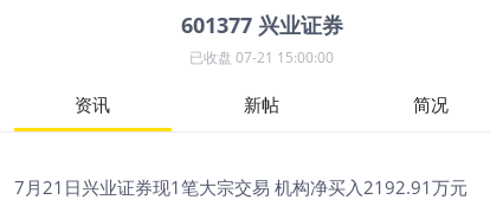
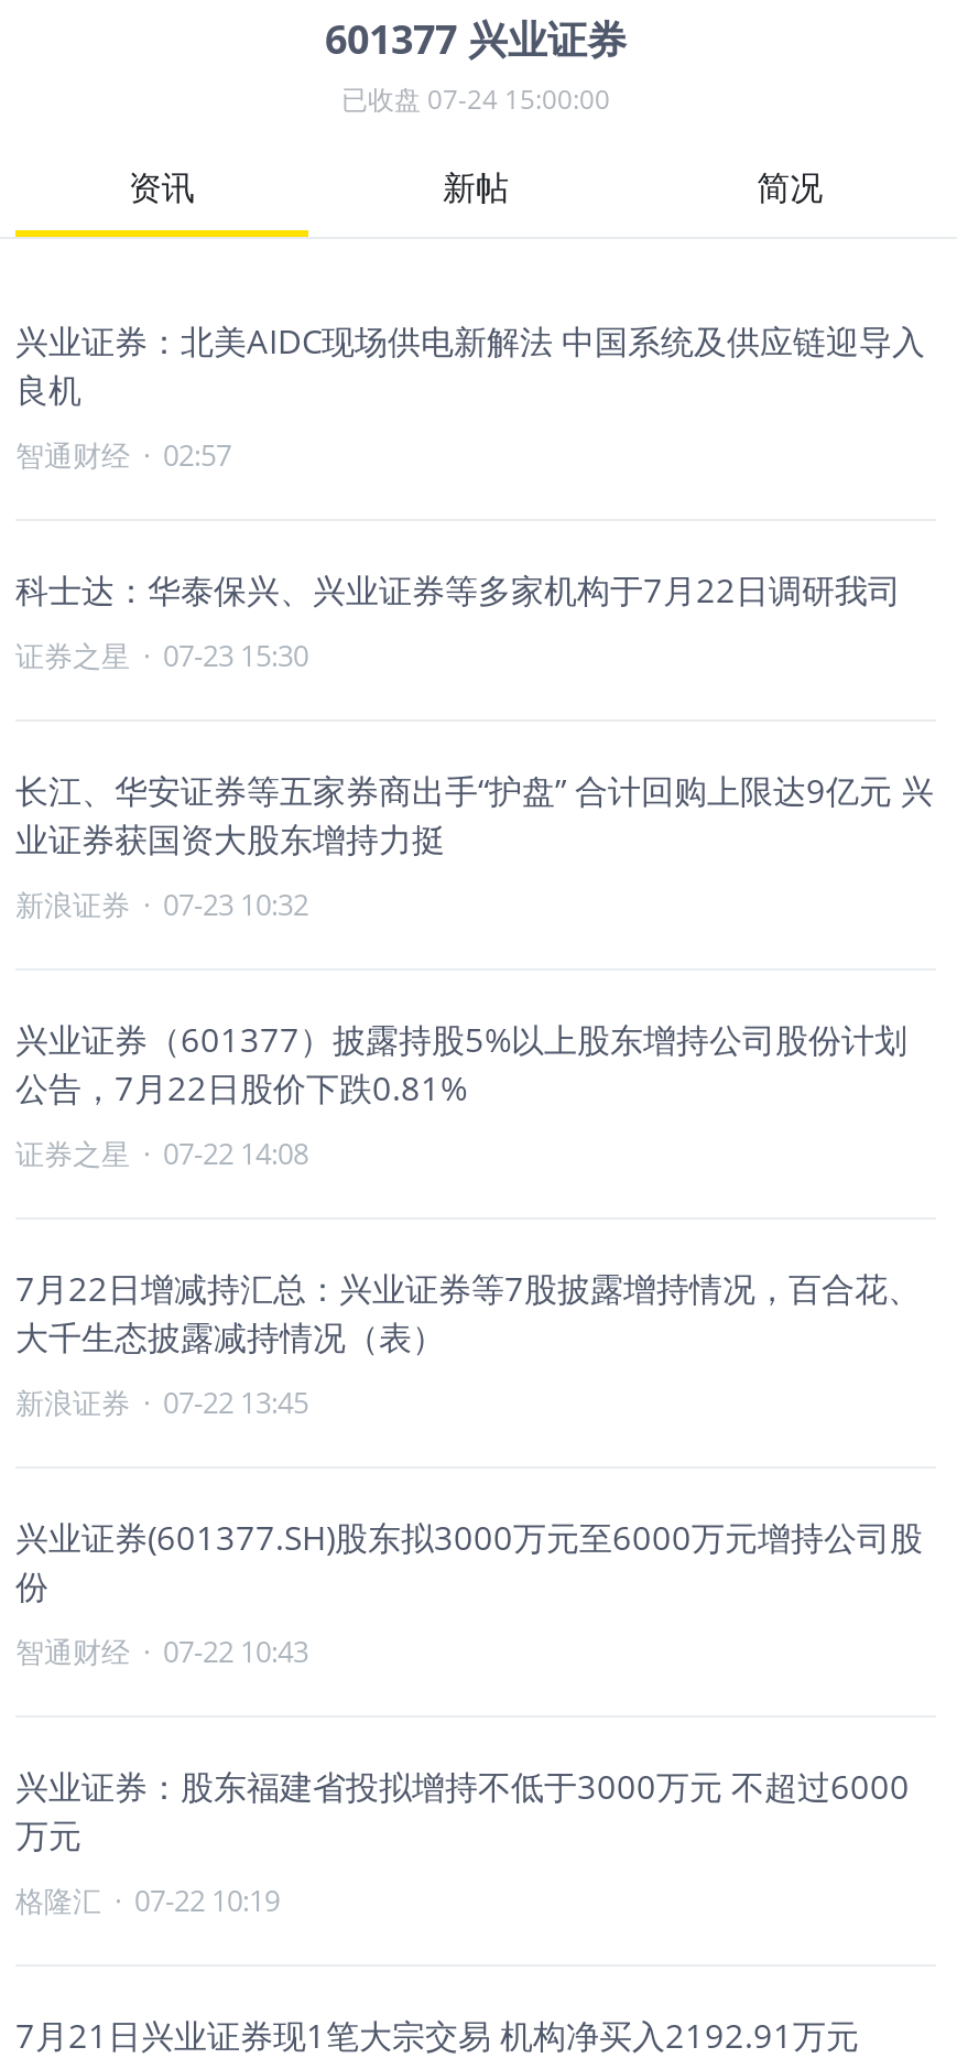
[189,47,334,67] 已收盘 07-21 15:00:00 -> [341,80,610,118] 已收盘 07-24 15:00:00
none -> [15,318,934,1920] 兴业证券：北美AIDC现场供电新解法 中国系统及供应链迎导入 | 良机 | 智通财经· 02:57 | 科士达：华泰保兴、兴业证券等多家机构于7月22日调研我司 | 证券之星· 07-23 15:30 | 长江、华安证券等五家券商出手“护盘” 合计回购上限达9亿元 兴 | 业证券获国资大股东增持力挺 | 新浪证券· 07-23 10:32 | 兴业证券（601377）披露持股5%以上股东增持公司股份计划 | 公告，7月22日股价下跌0.81% | 证券之星· 07-22 14:08 | 7月22日增减持汇总：兴业证券等7股披露增持情况，百合花、 | 大千生态披露减持情况（表） | 新浪证券· 07-22 13:45 | 兴业证券(601377.SH)股东拟3000万元至6000万元增持公司股 | 份 | 智通财经· 07-22 10:43 | 兴业证券：股东福建省投拟增持不低于3000万元 不超过6000 | 万元 | 格隆汇· 07-22 10:19

